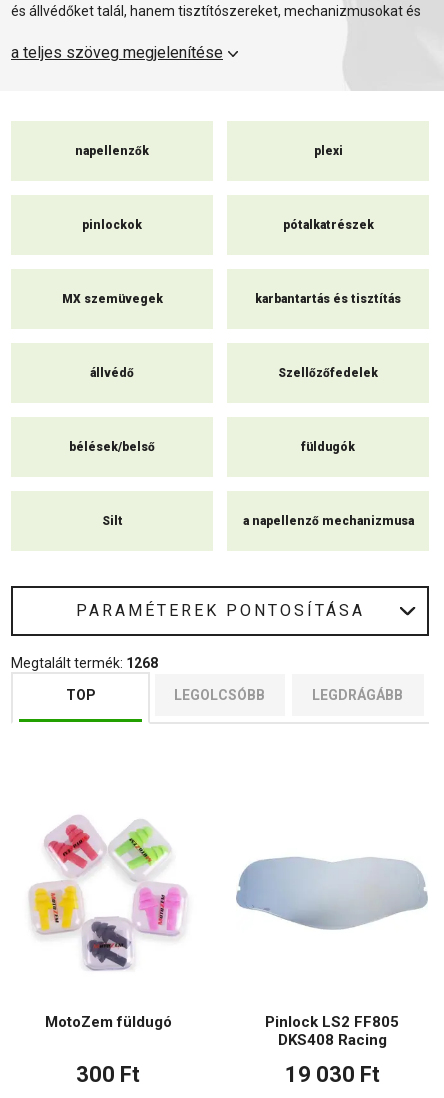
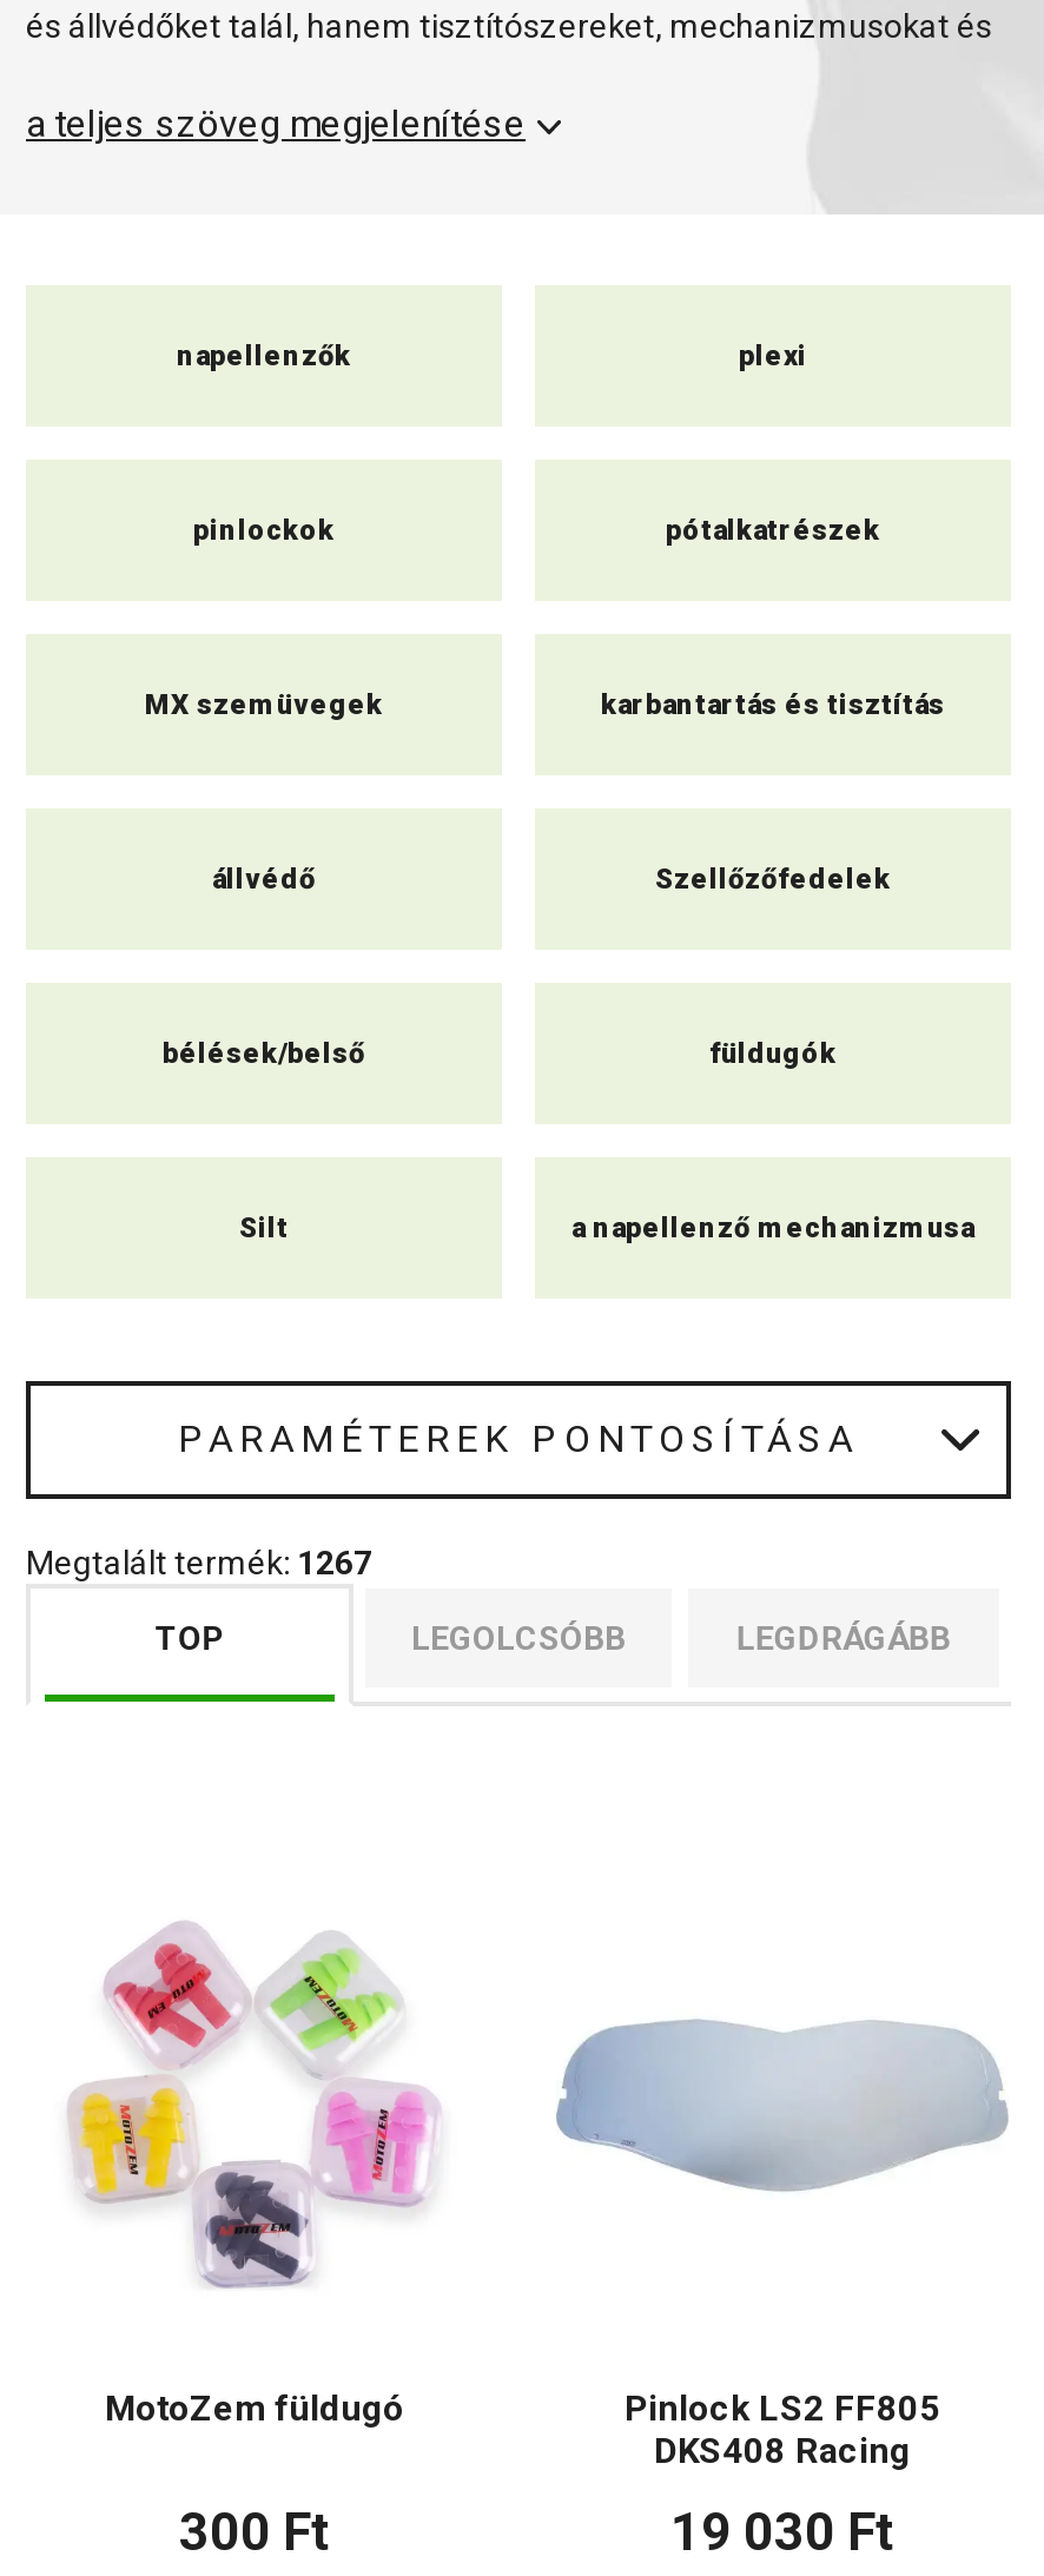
[11,655,158,671] Megtalált termék: 1268 -> [26,1544,372,1581] Megtalált termék: 1267

